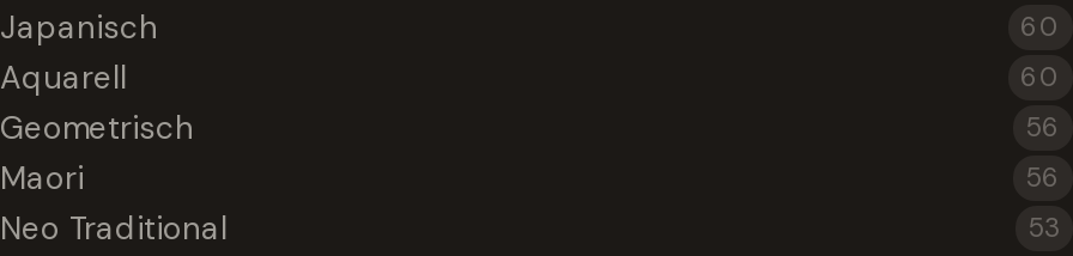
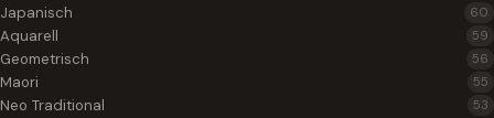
[1020,59,1061,93] 60 -> [472,27,488,43] 59
[1025,160,1061,193] 56 -> [473,74,488,89] 55

